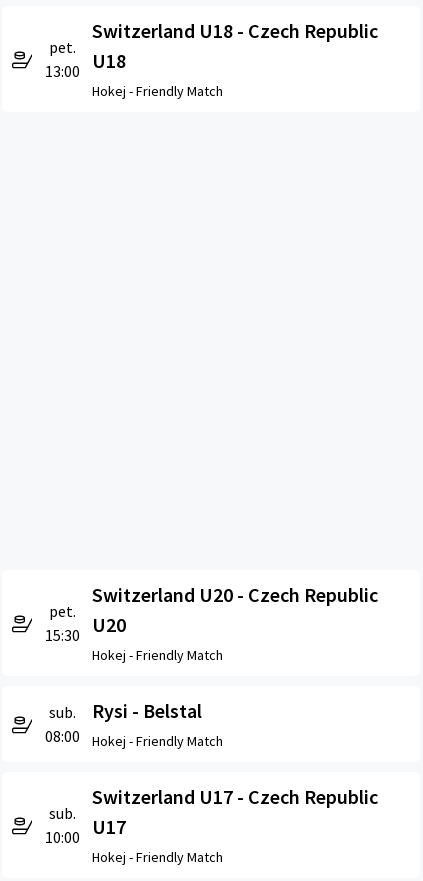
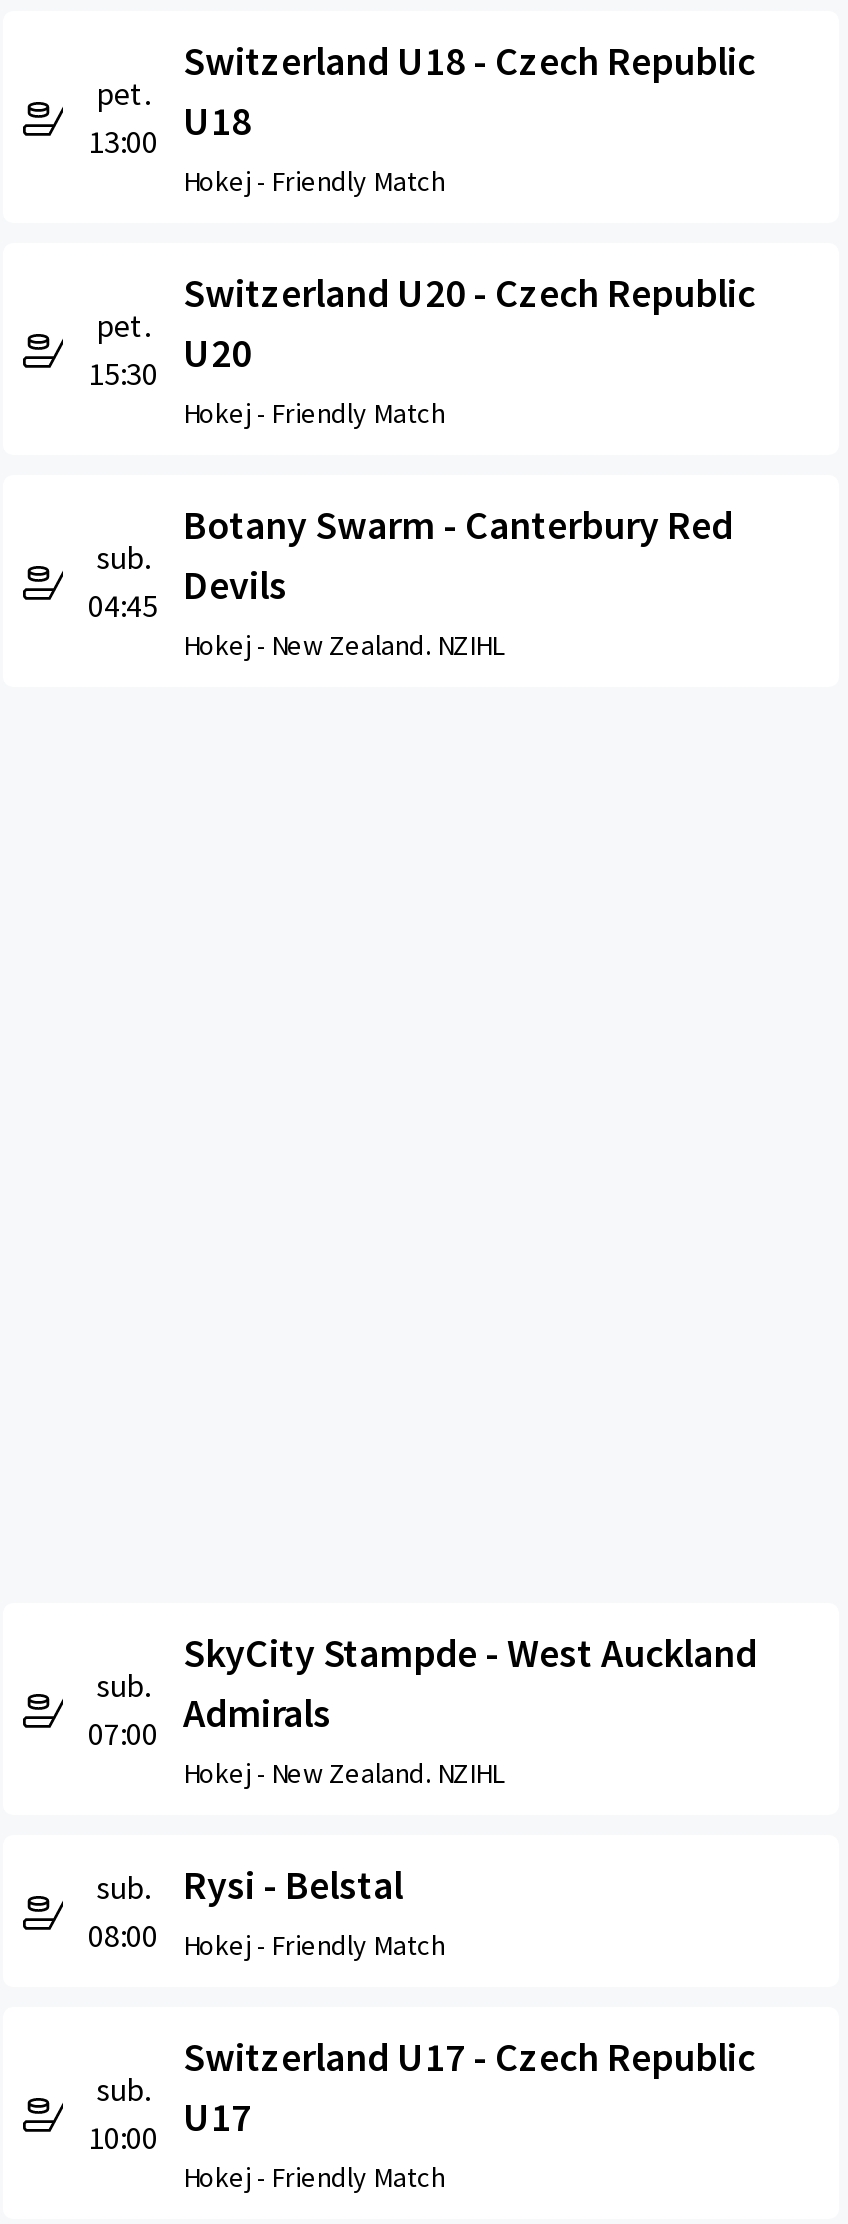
moved [44,582,378,664] -> [88,267,755,431]: pet. | 15:30 | Switzerland U20 - Czech Republic | U20 | Hokej - Friendly Match
none -> [88,537,158,625] sub. | 04:45
none -> [88,1665,158,1753] sub. | 07:00
none -> [183,499,733,663] Botany Swarm - Canterbury Red | Devils | Hokej - New Zealand. NZIHL
none -> [183,1627,757,1791] SkyCity Stampde - West Auckland | Admirals | Hokej - New Zealand. NZIHL

